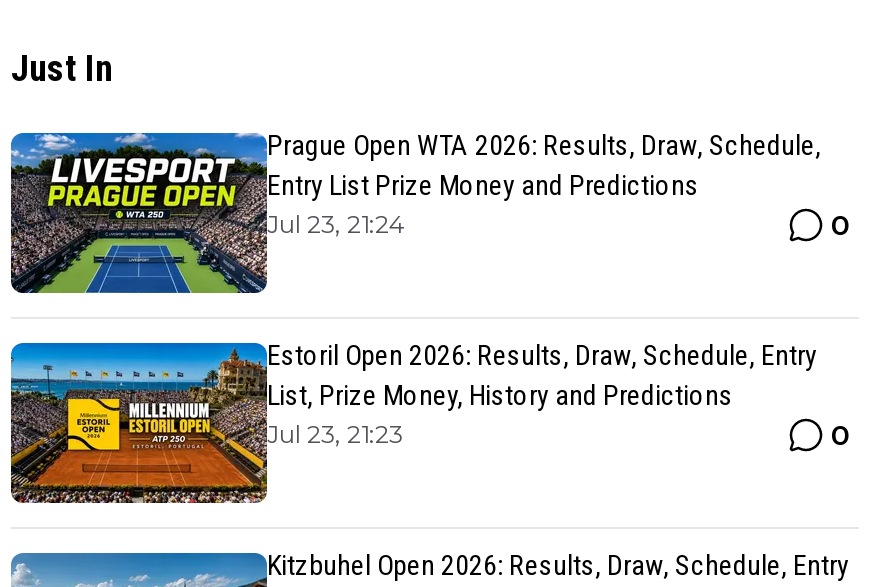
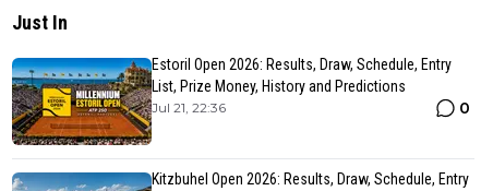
[9,129,851,295] [image] | Prague Open WTA 2026: Results, Draw, Schedule, | Entry List Prize Money and Predictions | Jul 23, 21:24 | 0 -> none
[267,419,403,449] Jul 23, 21:23 -> [152,99,226,116] Jul 21, 22:36

